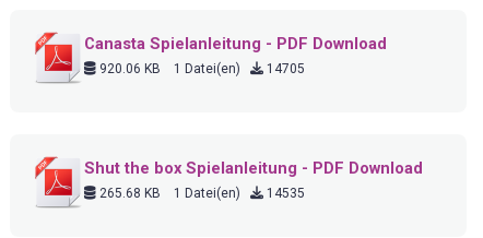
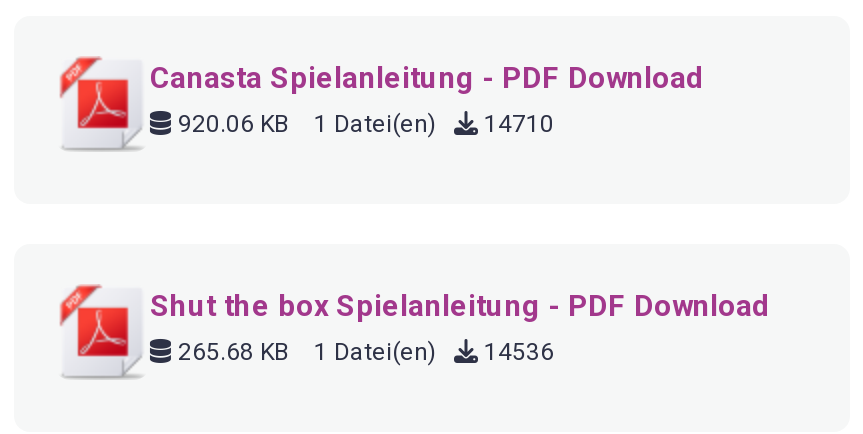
[96,61,305,76] 920.06 KB 1 Datei(en) 14705 -> [172,110,554,138] 920.06 KB 1 Datei(en) 14710
[96,185,305,200] 265.68 KB 1 Datei(en) 14535 -> [172,338,554,366] 265.68 KB 1 Datei(en) 14536

